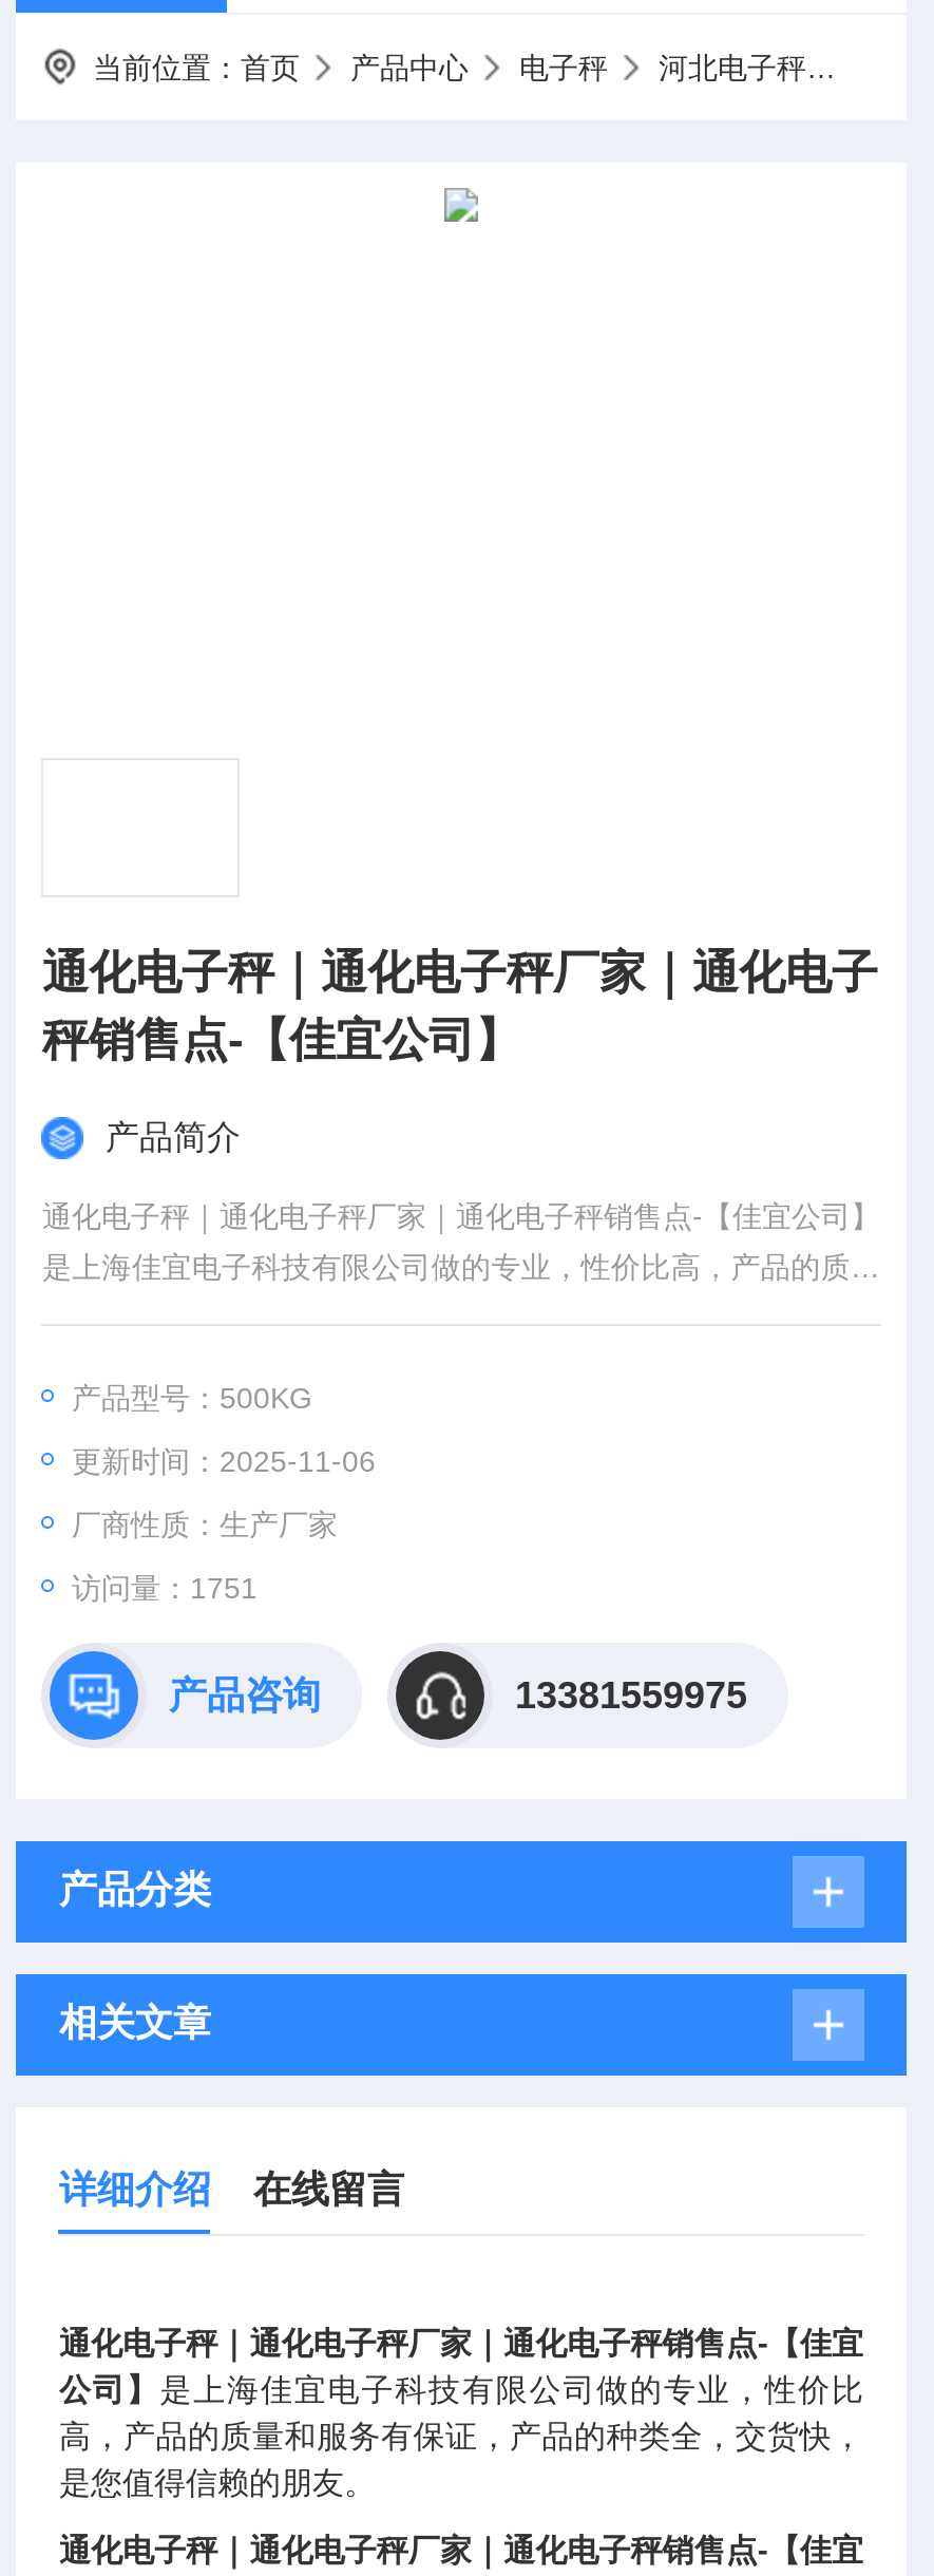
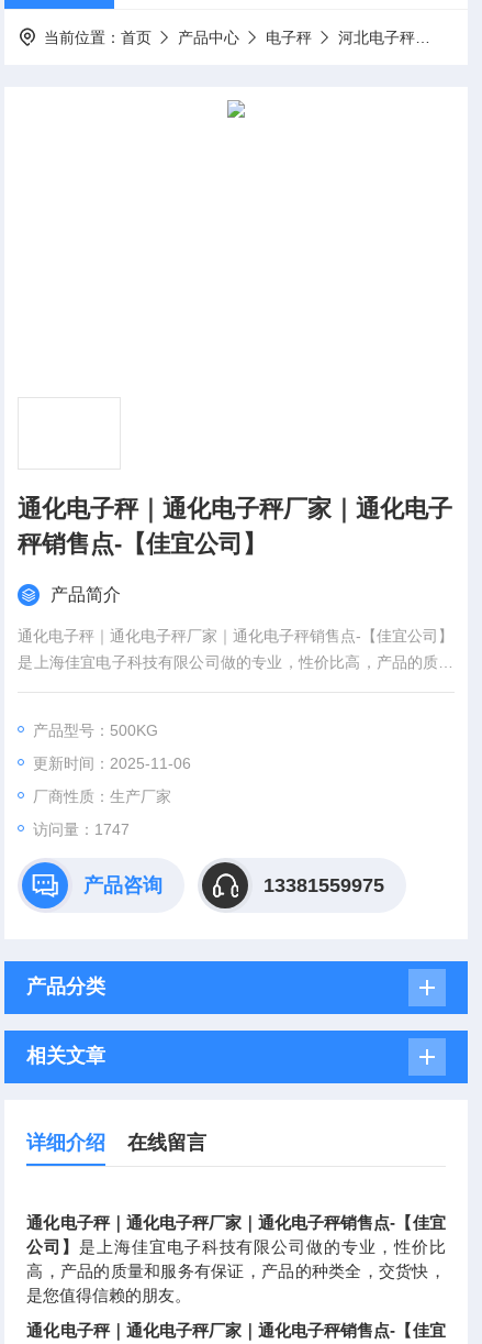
[72,1571,257,1605] 访问量：1751 -> [33,820,130,838] 访问量：1747

